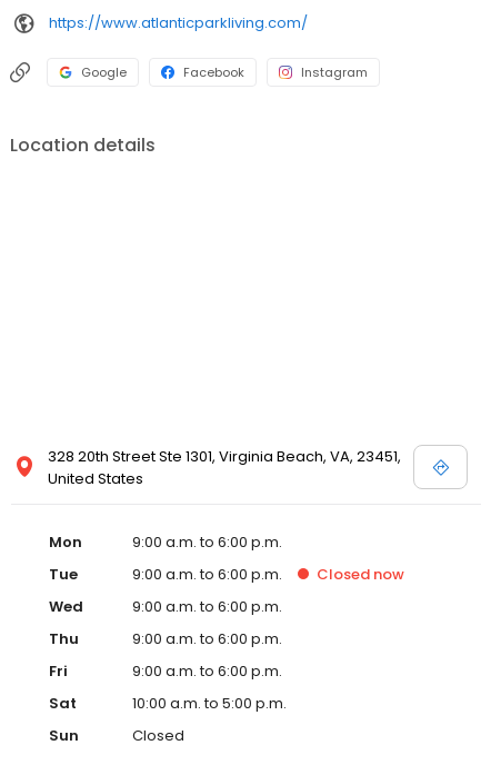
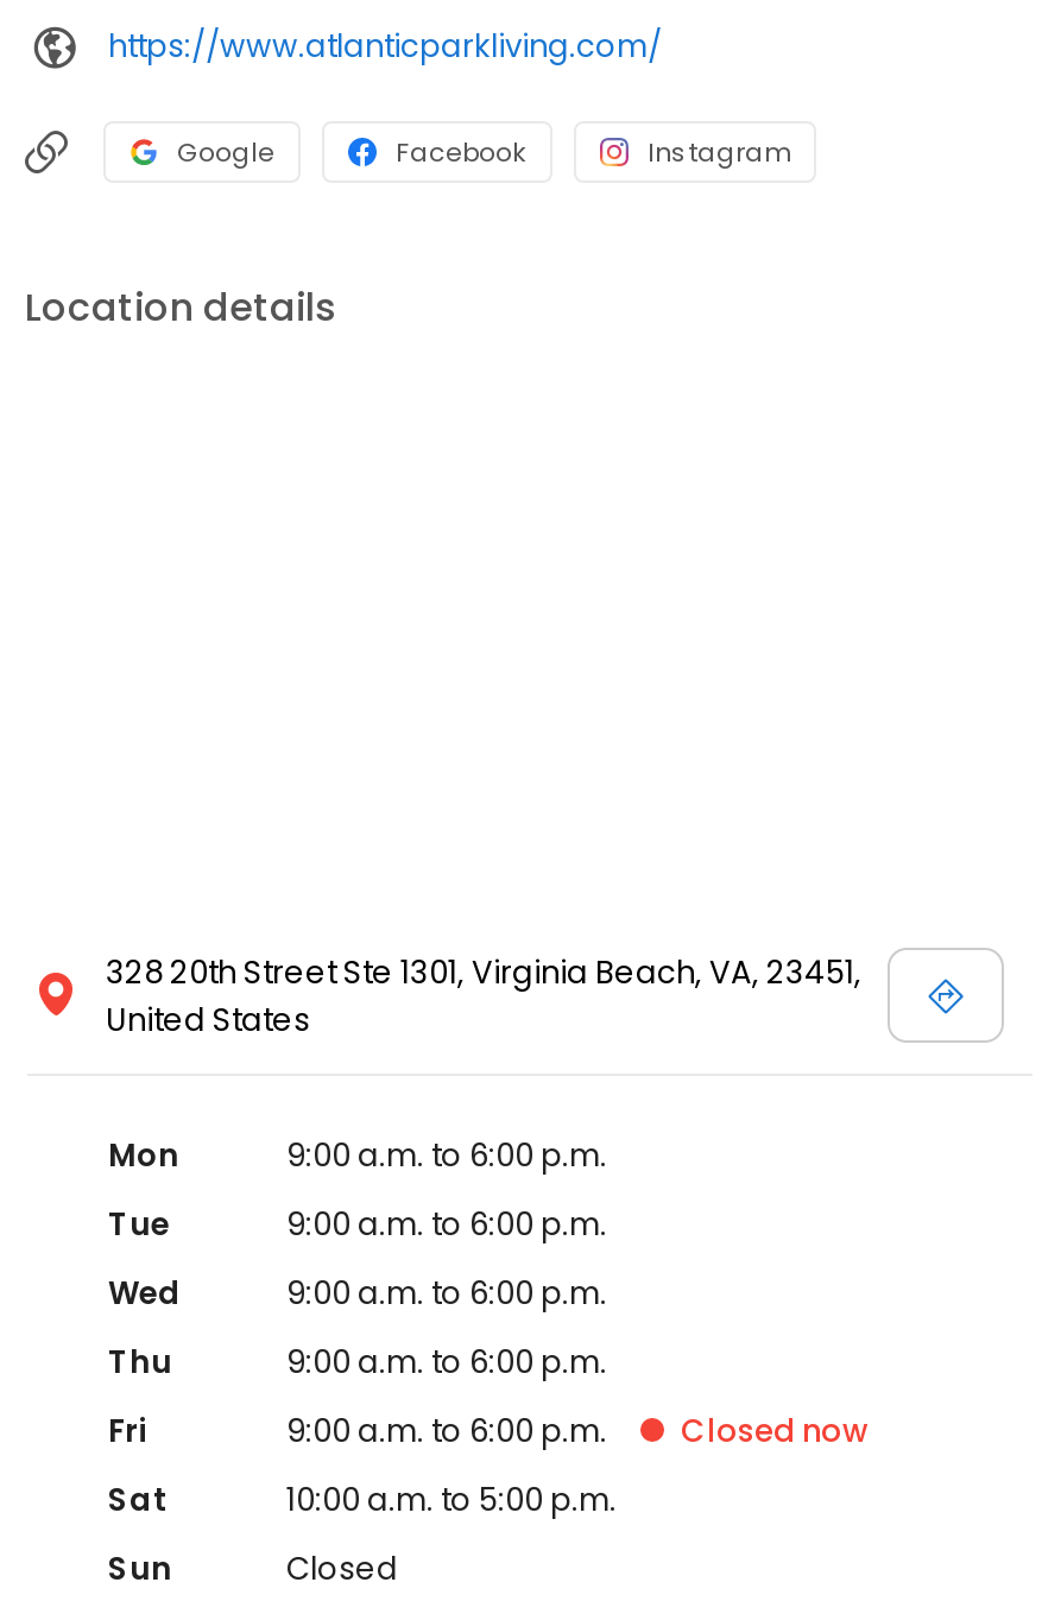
moved [317,564,404,585] -> [681,1408,869,1453]: Closed now

